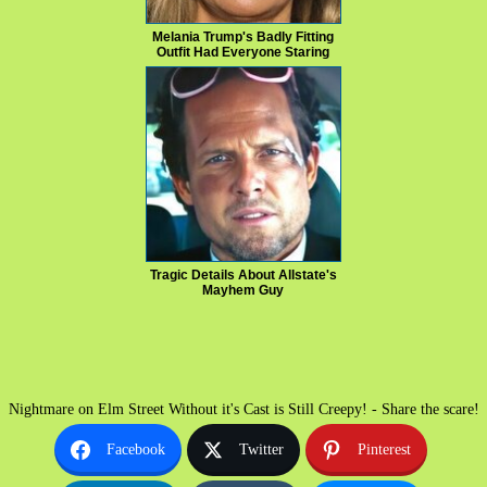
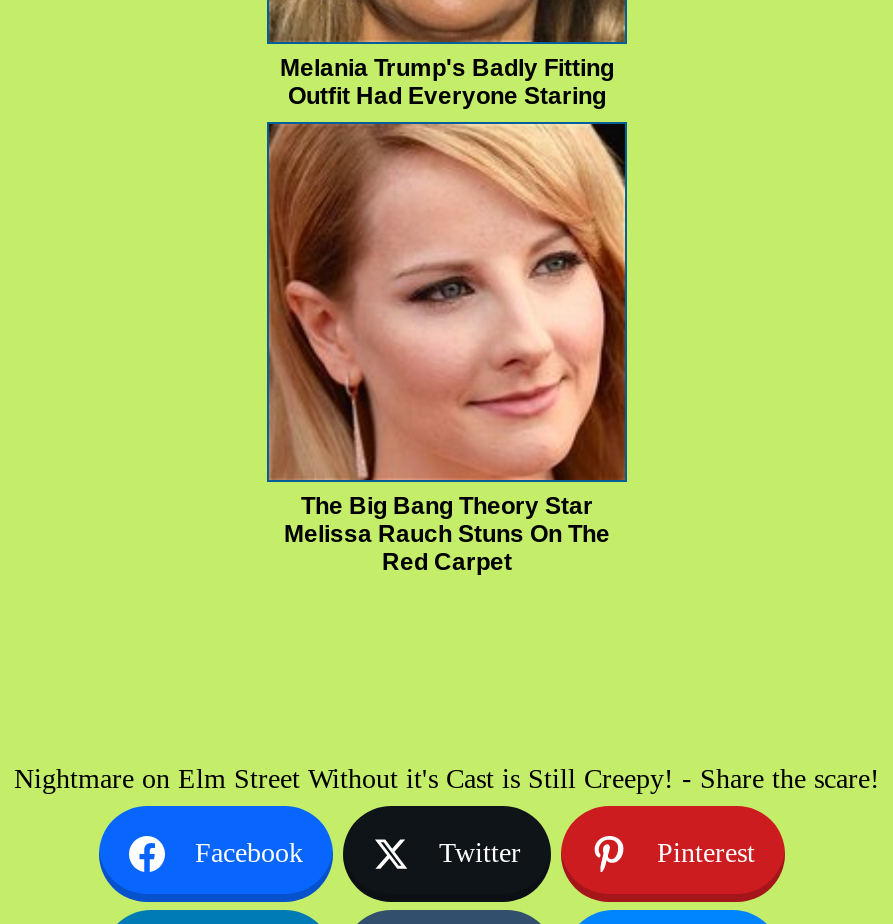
[146,66,341,298] [image] | Tragic Details About Allstate's | Mayhem Guy -> [267,122,627,577] [image] | The Big Bang Theory Star | Melissa Rauch Stuns On The | Red Carpet

